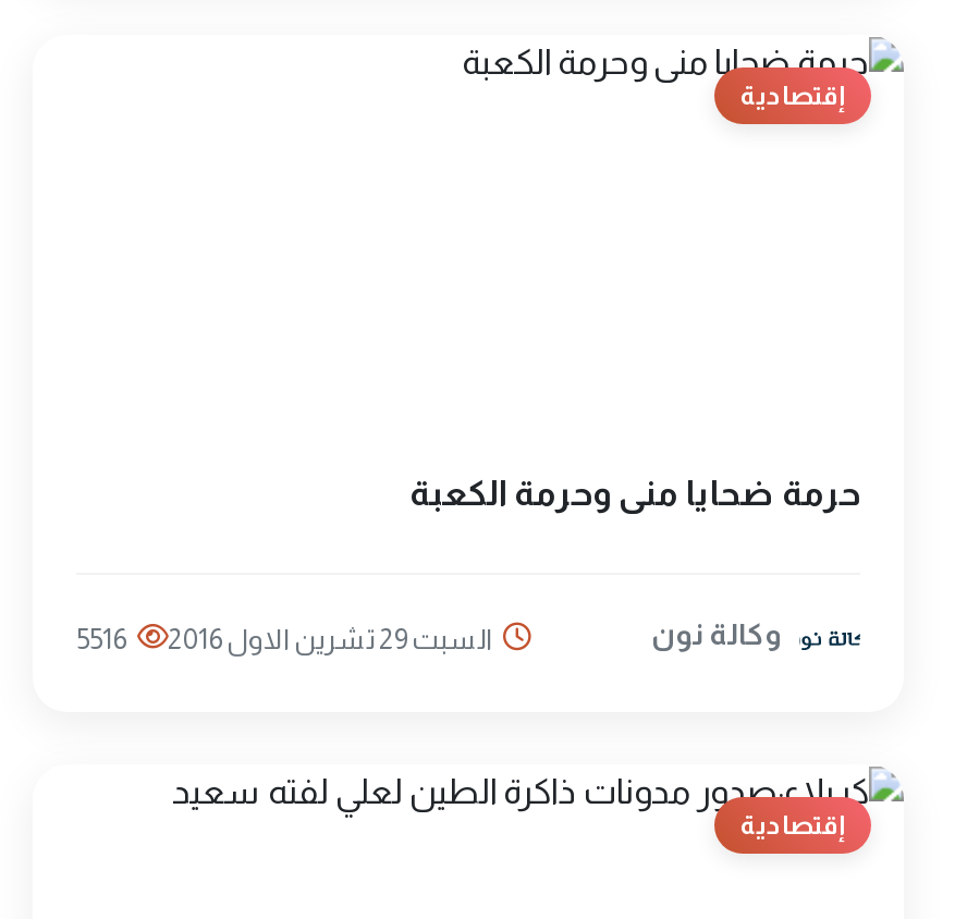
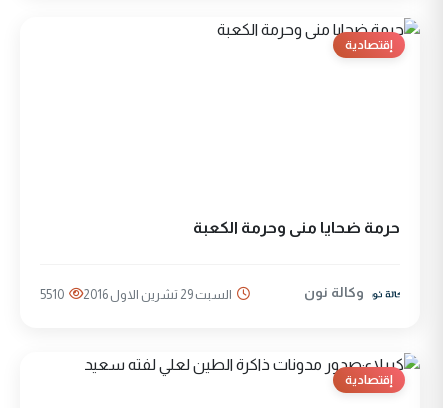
[76,622,126,654] 5516 -> [40,286,64,301] 5510

